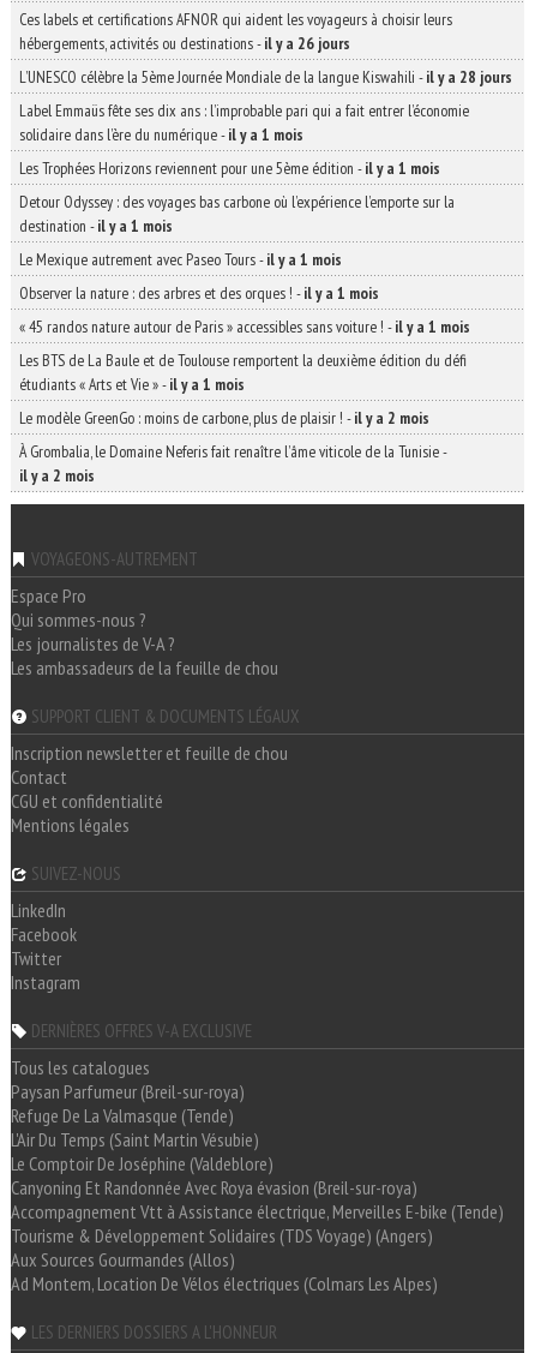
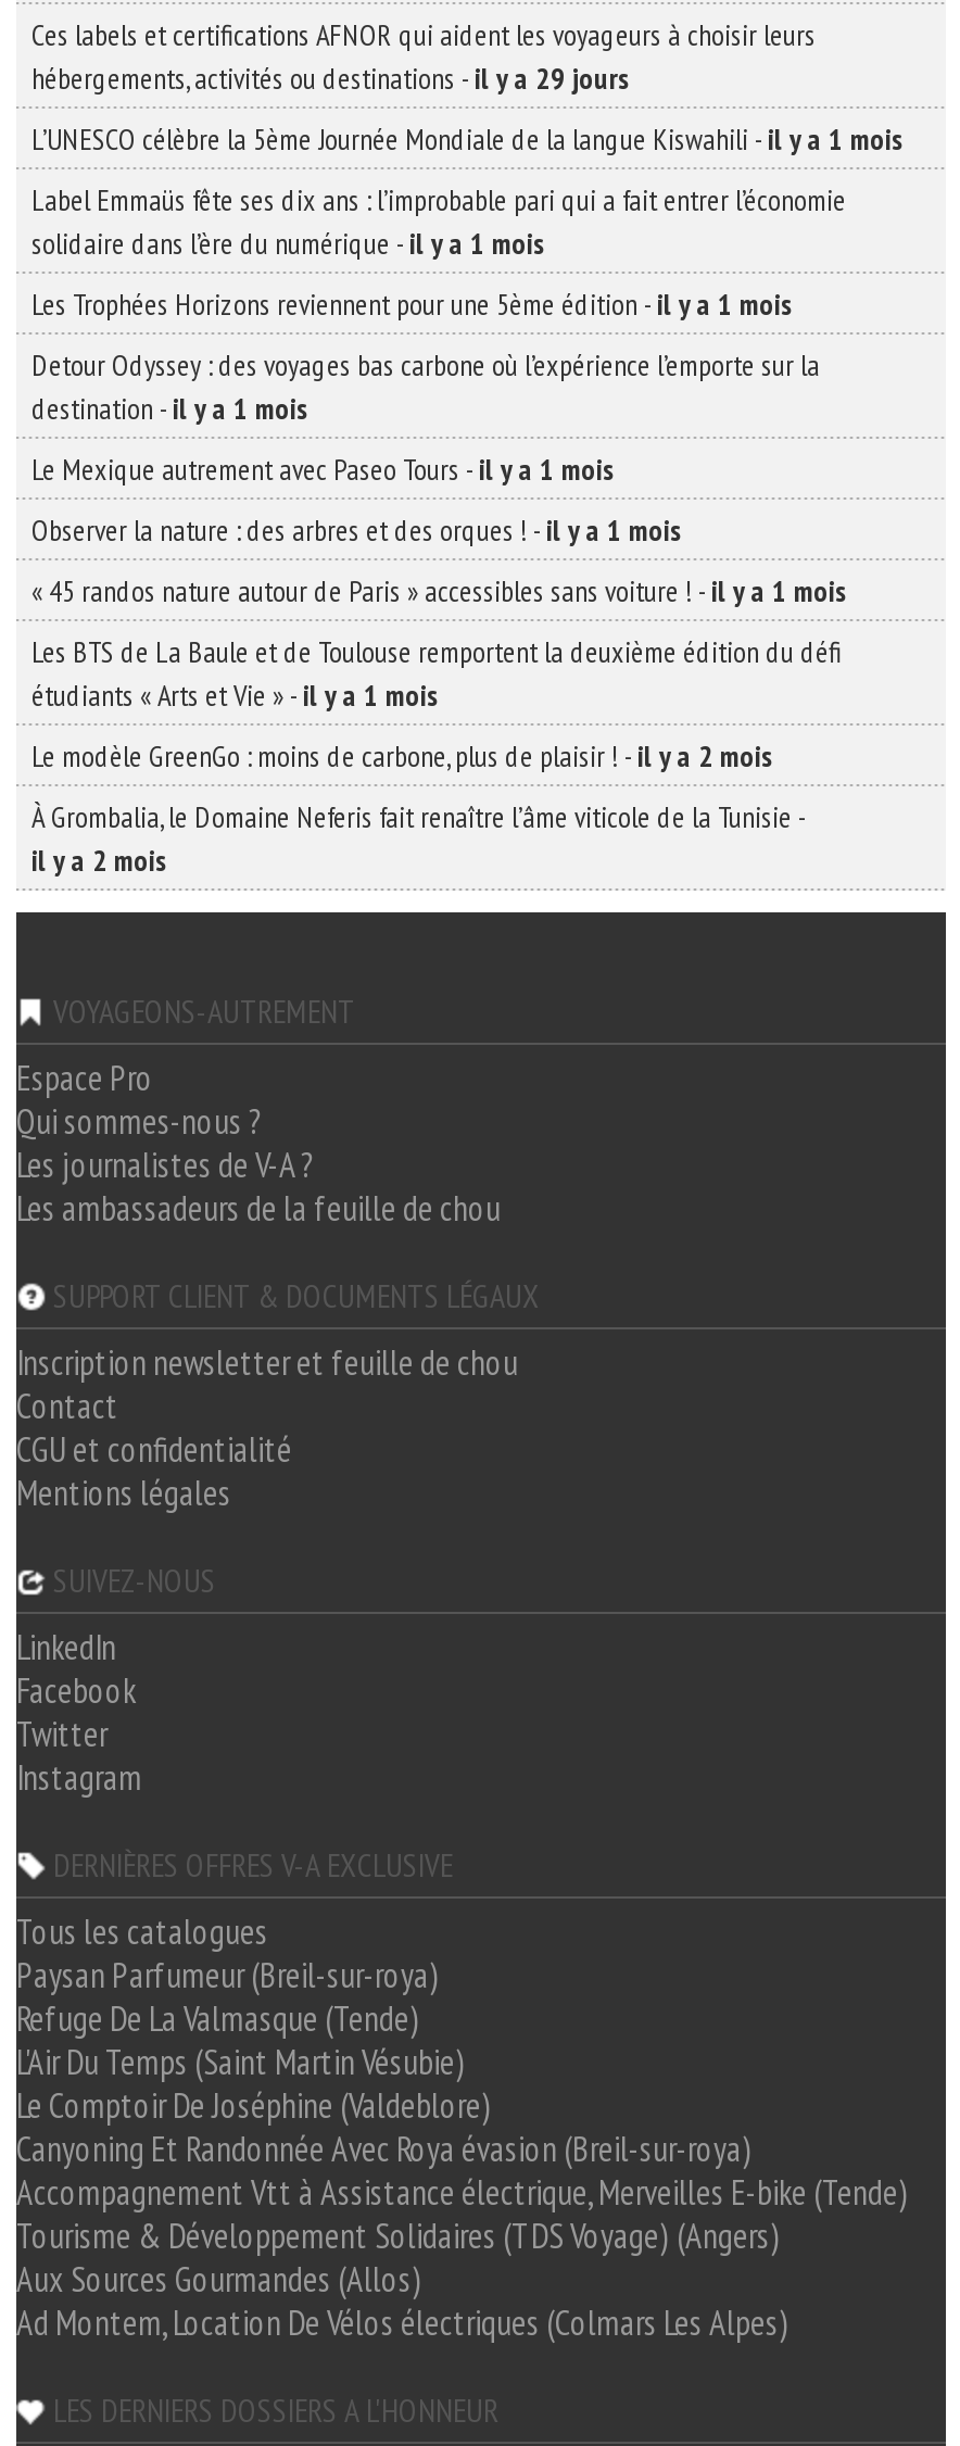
[19,32,350,54] hébergements, activités ou destinations - il y a 26 jours -> [31,59,631,98] hébergements, activités ou destinations - il y a 29 jours
[19,66,512,88] L’UNESCO célèbre la 5ème Journée Mondiale de la langue Kiswahili - il y a 28 jours -> [31,119,905,159] L’UNESCO célèbre la 5ème Journée Mondiale de la langue Kiswahili - il y a 1 mois

